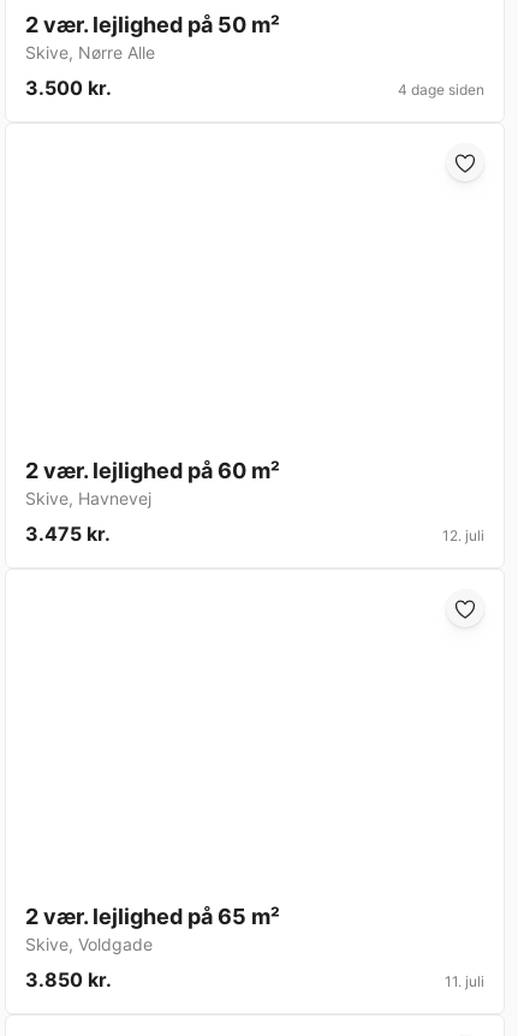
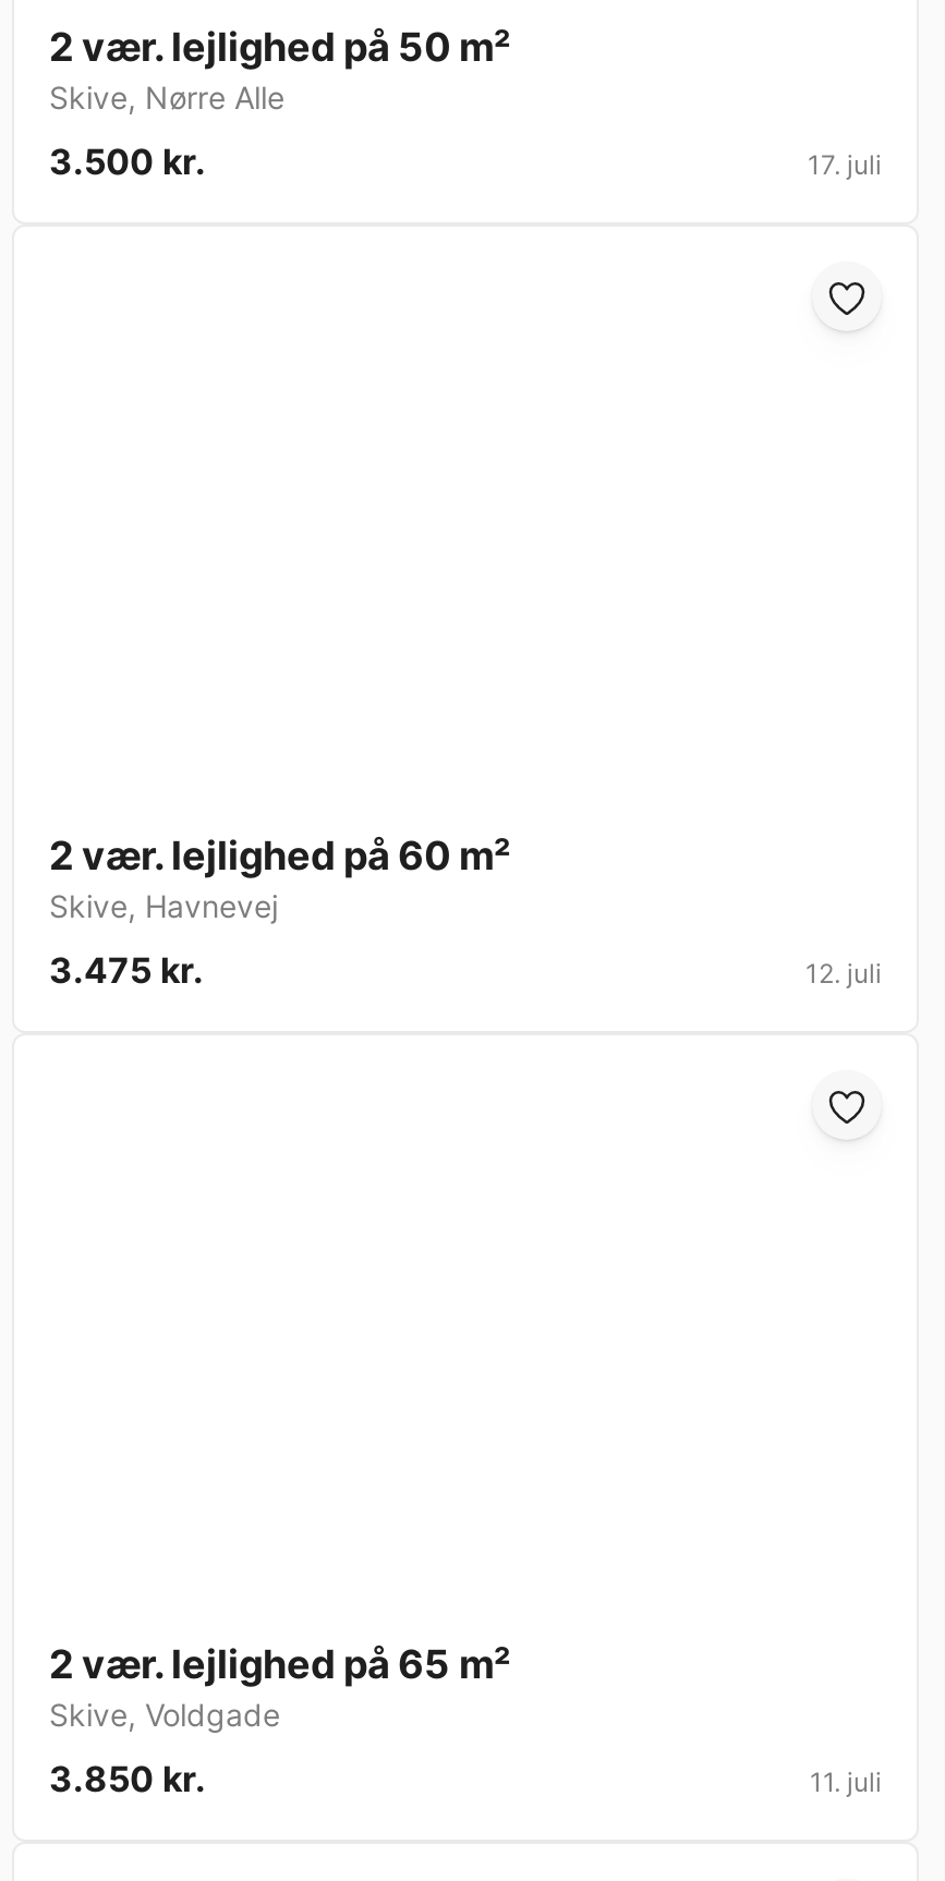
[398,81,484,99] 4 dage siden -> [808,149,882,182] 17. juli

